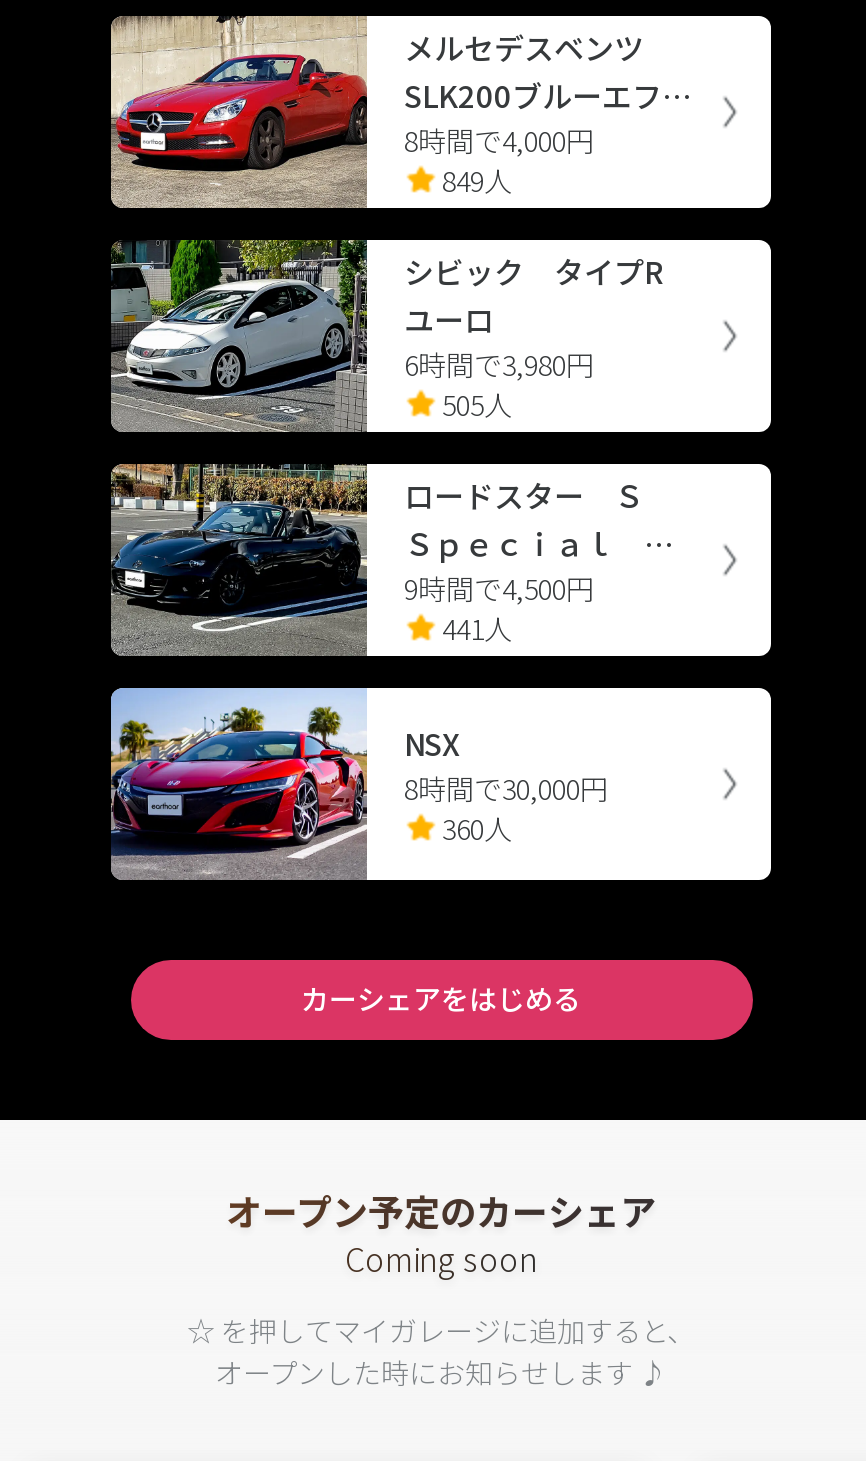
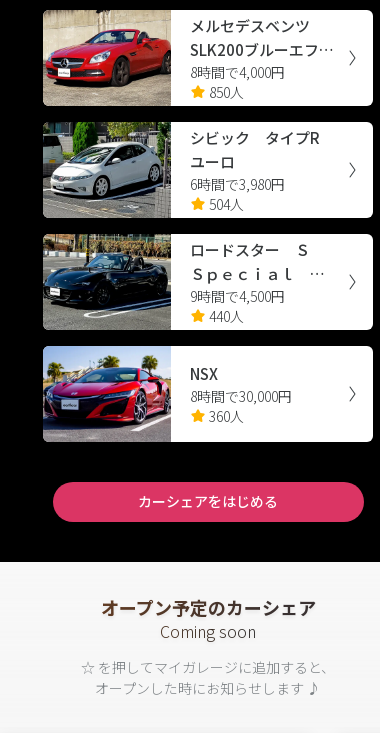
[436,160,512,200] 849人 -> [205,82,243,102] 850人
[436,384,512,424] 505人 -> [205,194,243,214] 504人
[436,608,512,648] 441人 -> [205,306,243,326] 440人

